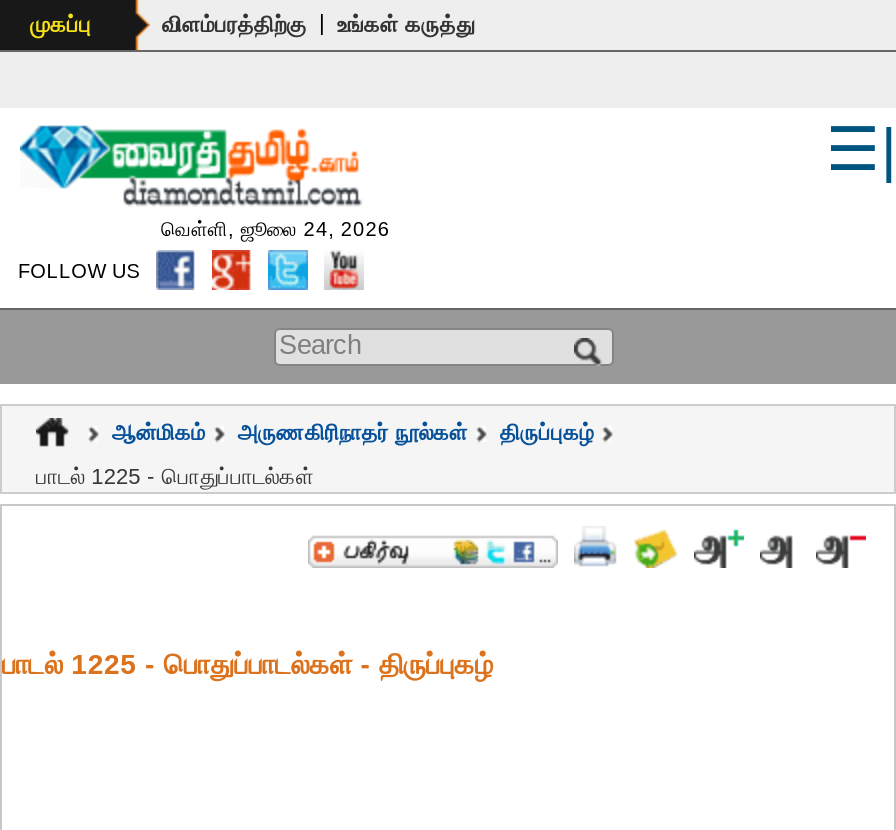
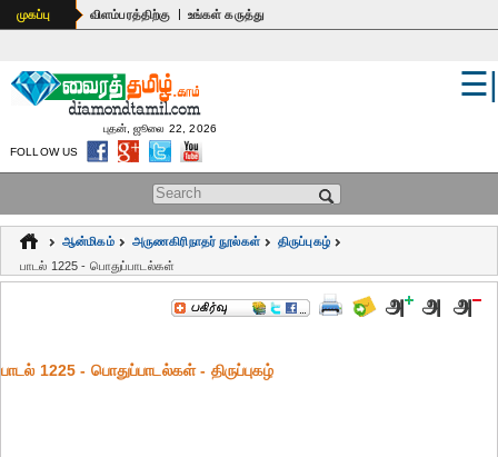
[155,218,390,240] வெள்ளி, ஜூலை 24, 2026 -> [99,122,217,135] புதன், ஜூலை 22, 2026

